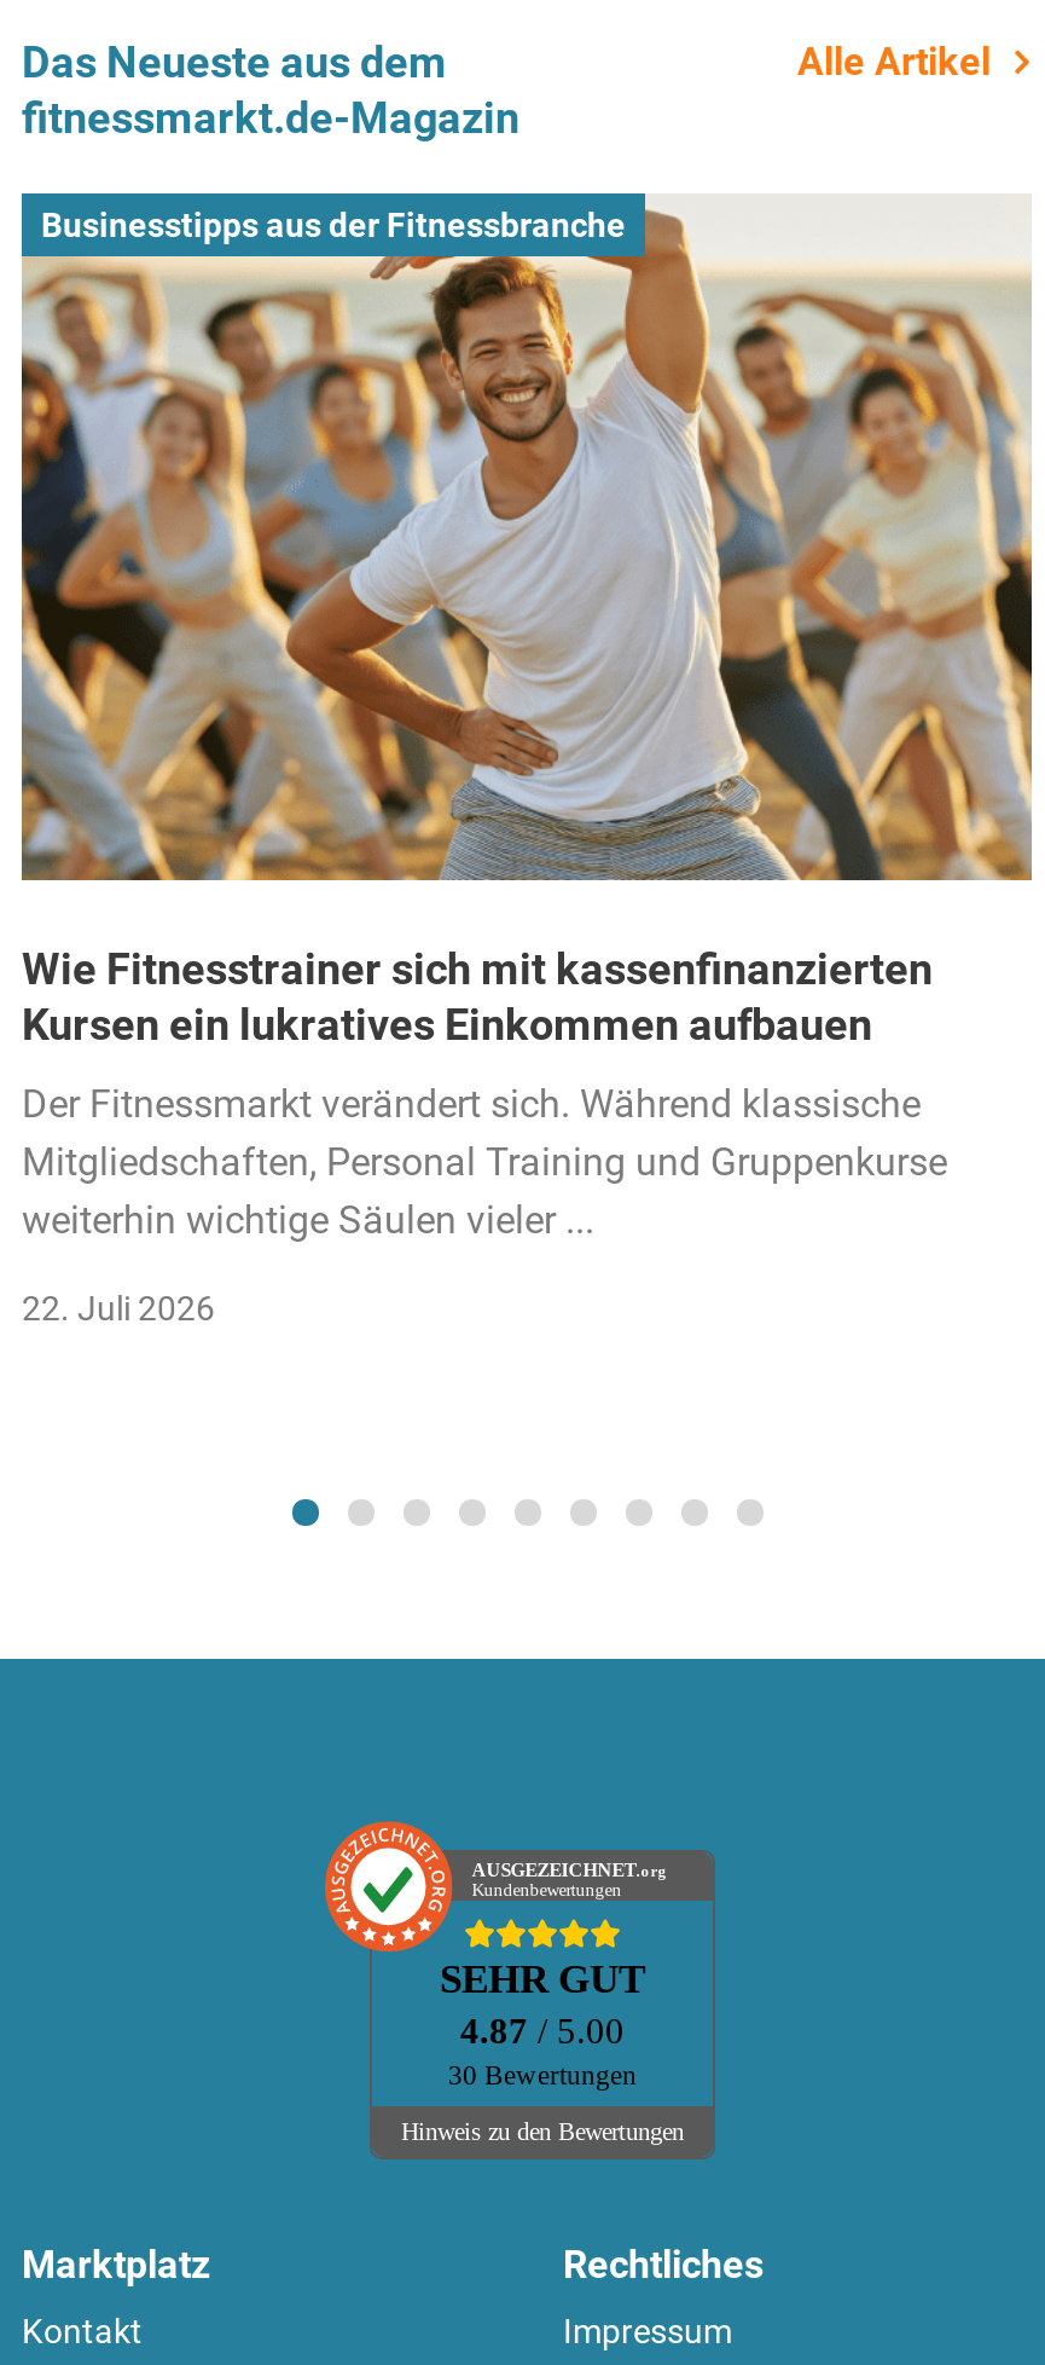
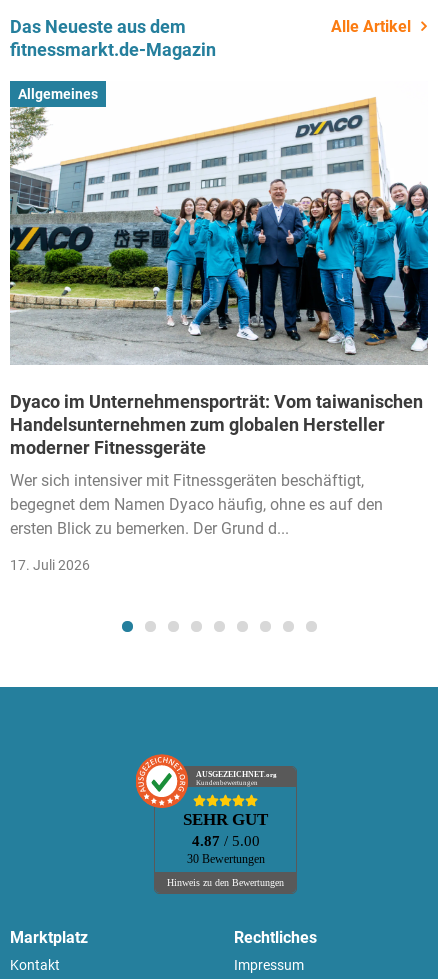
[19,196,1034,883] [image] | Businesstipps aus der Fitnessbranche -> [9,85,429,365] [image] | Allgemeines
[22,943,933,1049] Wie Fitnesstrainer sich mit kassenfinanzierten | Kursen ein lukratives Einkommen aufbauen -> [10,391,423,458] Dyaco im Unternehmensporträt: Vom taiwanischen | Handelsunternehmen zum globalen Hersteller | moderner Fitnessgeräte
[22,1080,947,1242] Der Fitnessmarkt verändert sich. Während klassische | Mitgliedschaften, Personal Training und Gruppenkurse | weiterhin wichtige Säulen vieler ... -> [10,471,383,538] Wer sich intensiver mit Fitnessgeräten beschäftigt, | begegnet dem Namen Dyaco häufig, ohne es auf den | ersten Blick zu bemerken. Der Grund d...
[22,1288,215,1327] 22. Juli 2026 -> [10,557,90,573] 17. Juli 2026

